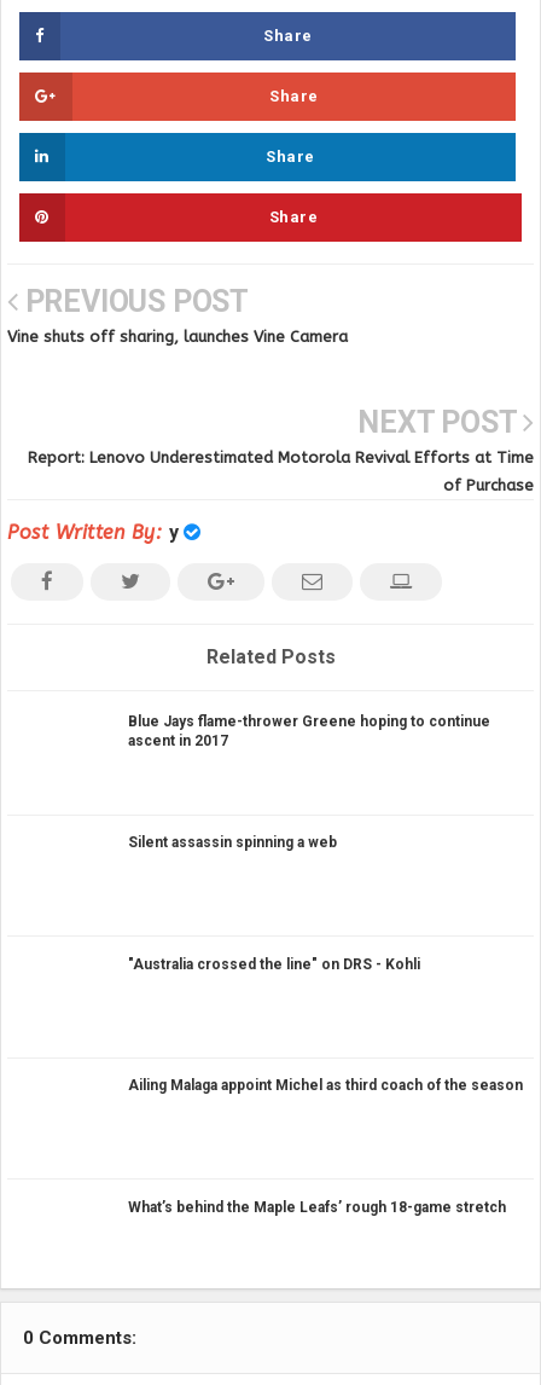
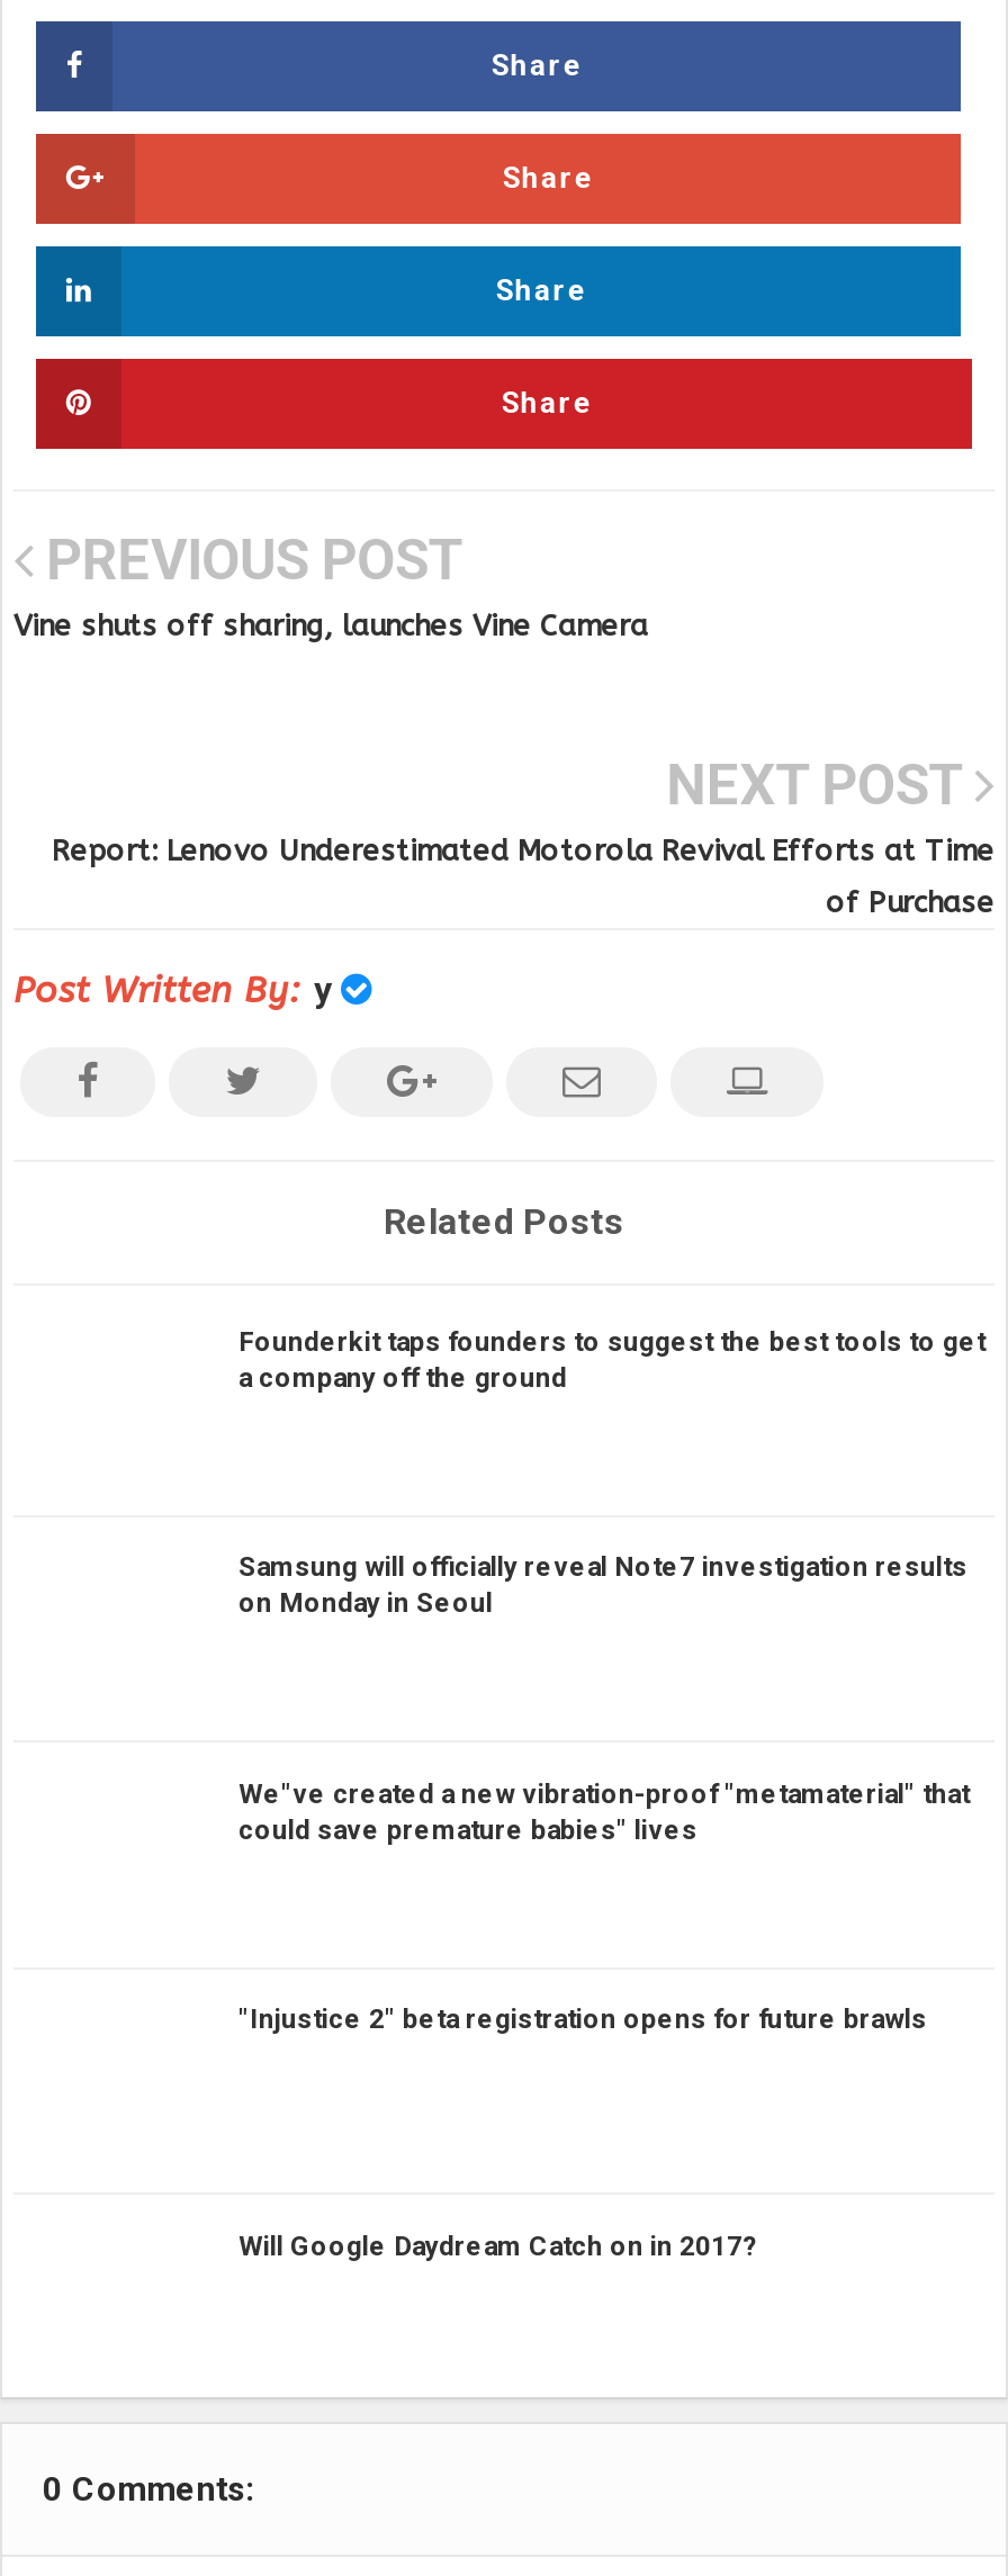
[128,712,490,749] Blue Jays flame-thrower Greene hoping to continue | ascent in 2017 -> [238,1325,985,1393] Founderkit taps founders to suggest the best tools to get | a company off the ground
[128,834,337,851] Silent assassin spinning a web -> [238,1551,967,1619] Samsung will officially reveal Note7 investigation results | on Monday in Seoul
[128,955,420,972] "Australia crossed the line" on DRS - Kohli -> [238,1777,970,1845] We"ve created a new vibration-proof "metamaterial" that | could save premature babies" lives
[128,1077,523,1094] Ailing Malaga appoint Michel as third coach of the season -> [238,2003,927,2035] "Injustice 2" beta registration opens for future brawls
[128,1198,506,1215] What’s behind the Maple Leafs’ rough 18-game stretch -> [238,2230,756,2261] Will Google Daydream Catch on in 2017?

